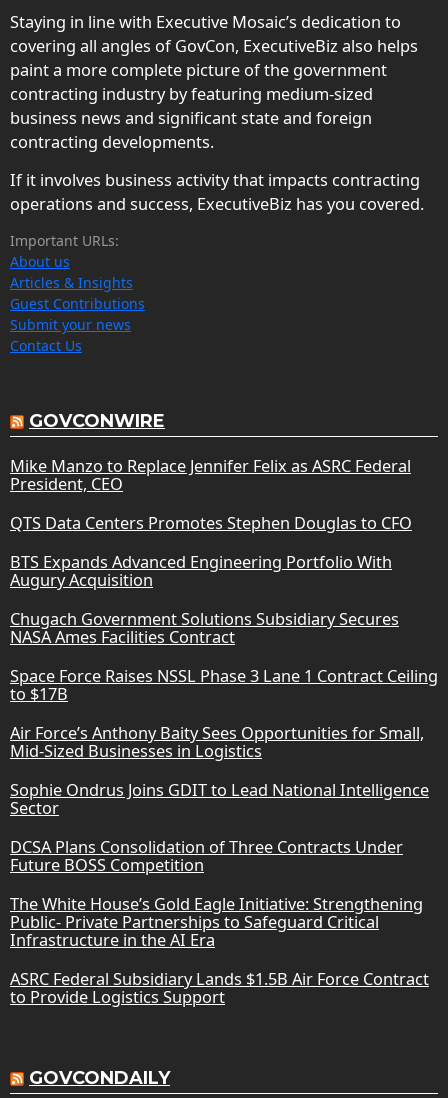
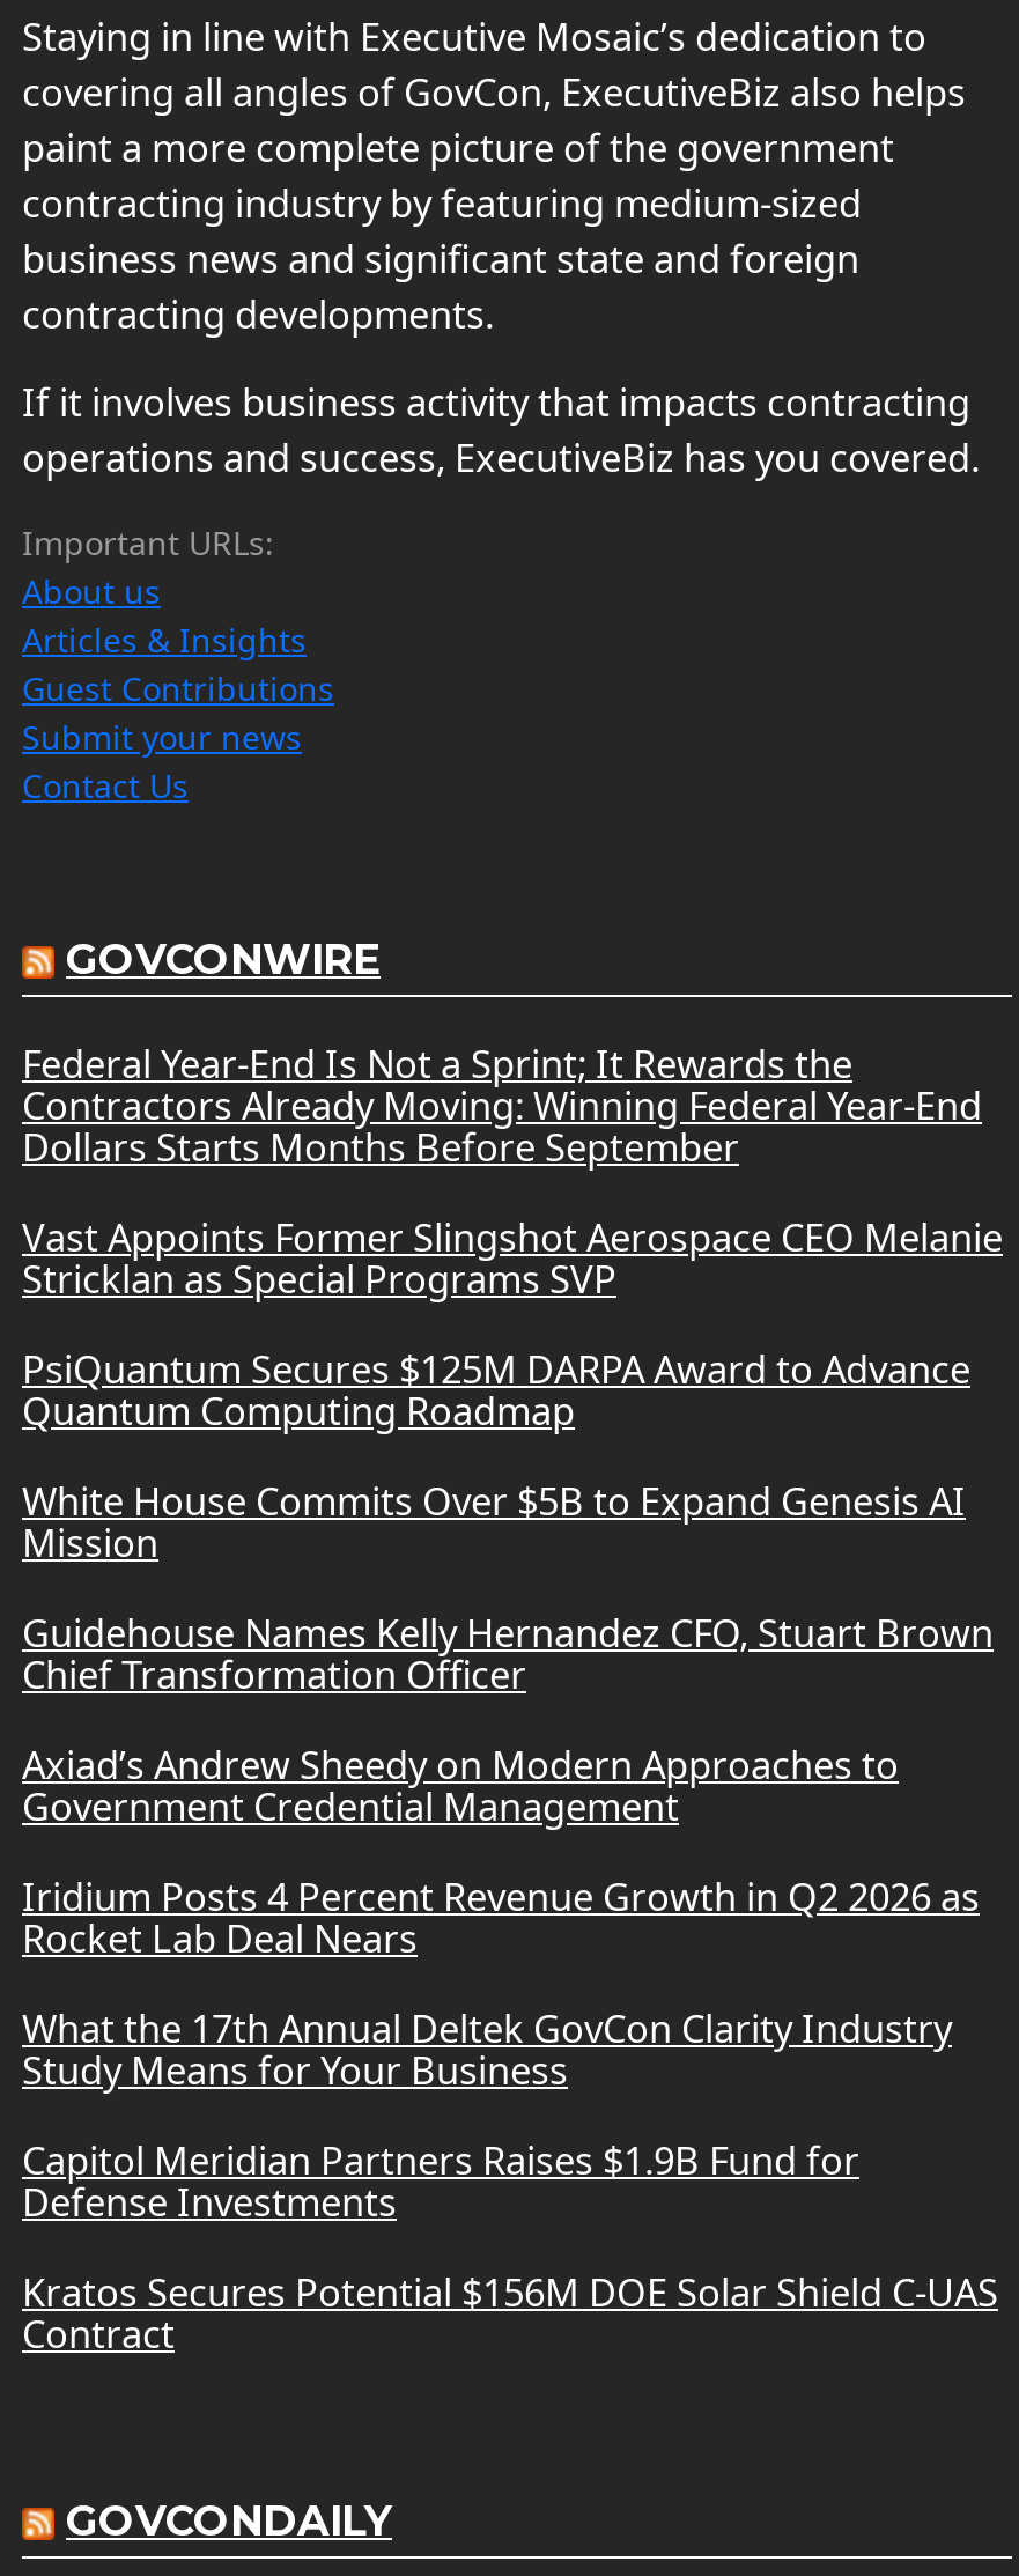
[10,455,411,495] Mike Manzo to Replace Jennifer Felix as ASRC Federal | President, CEO -> [22,1039,982,1173] Federal Year-End Is Not a Sprint; It Rewards the | Contractors Already Moving: Winning Federal Year-End | Dollars Starts Months Before September
[10,512,412,534] QTS Data Centers Promotes Stephen Douglas to CFO -> [22,1213,1003,1305] Vast Appoints Former Slingshot Aerospace CEO Melanie | Stricklan as Special Programs SVP
[10,551,392,591] BTS Expands Advanced Engineering Portfolio With | Augury Acquisition -> [22,1345,970,1437] PsiQuantum Secures $125M DARPA Award to Advance | Quantum Computing Roadmap
[10,608,399,648] Chugach Government Solutions Subsidiary Secures | NASA Ames Facilities Contract -> [22,1476,966,1569] White House Commits Over $5B to Expand Genesis AI | Mission
[10,665,438,705] Space Force Raises NSSL Phase 3 Lane 1 Contract Ceiling | to $17B -> [22,1608,994,1701] Guidehouse Names Kelly Hernandez CFO, Stuart Brown | Chief Transformation Officer
[10,722,424,762] Air Force’s Anthony Baity Sees Opportunities for Small, | Mid-Sized Businesses in Logistics -> [22,1740,899,1833] Axiad’s Andrew Sheedy on Modern Approaches to | Government Credential Management
[10,779,429,819] Sophie Ondrus Joins GDIT to Lead National Intelligence | Sector -> [22,1872,980,1965] Iridium Posts 4 Percent Revenue Growth in Q2 2026 as | Rocket Lab Deal Nears
[10,836,403,876] DCSA Plans Consolidation of Three Contracts Under | Future BOSS Competition -> [22,2004,952,2096] What the 17th Annual Deltek GovCon Clarity Industry | Study Means for Your Business
[10,893,423,951] The White House’s Gold Eagle Initiative: Strengthening | Public- Private Partnerships to Safeguard Critical | Infrastructure in the AI Era -> [22,2136,859,2228] Capitol Meridian Partners Raises $1.9B Fund for | Defense Investments
[10,968,429,1008] ASRC Federal Subsidiary Lands $1.5B Air Force Contract | to Provide Logistics Support -> [22,2268,998,2360] Kratos Secures Potential $156M DOE Solar Shield C-UAS | Contract

